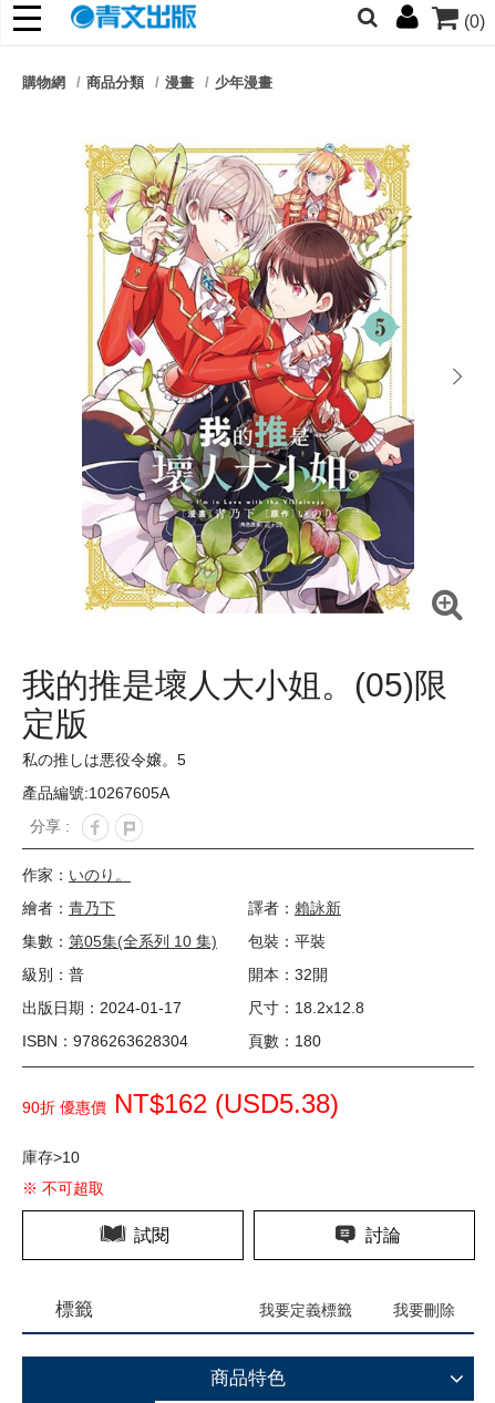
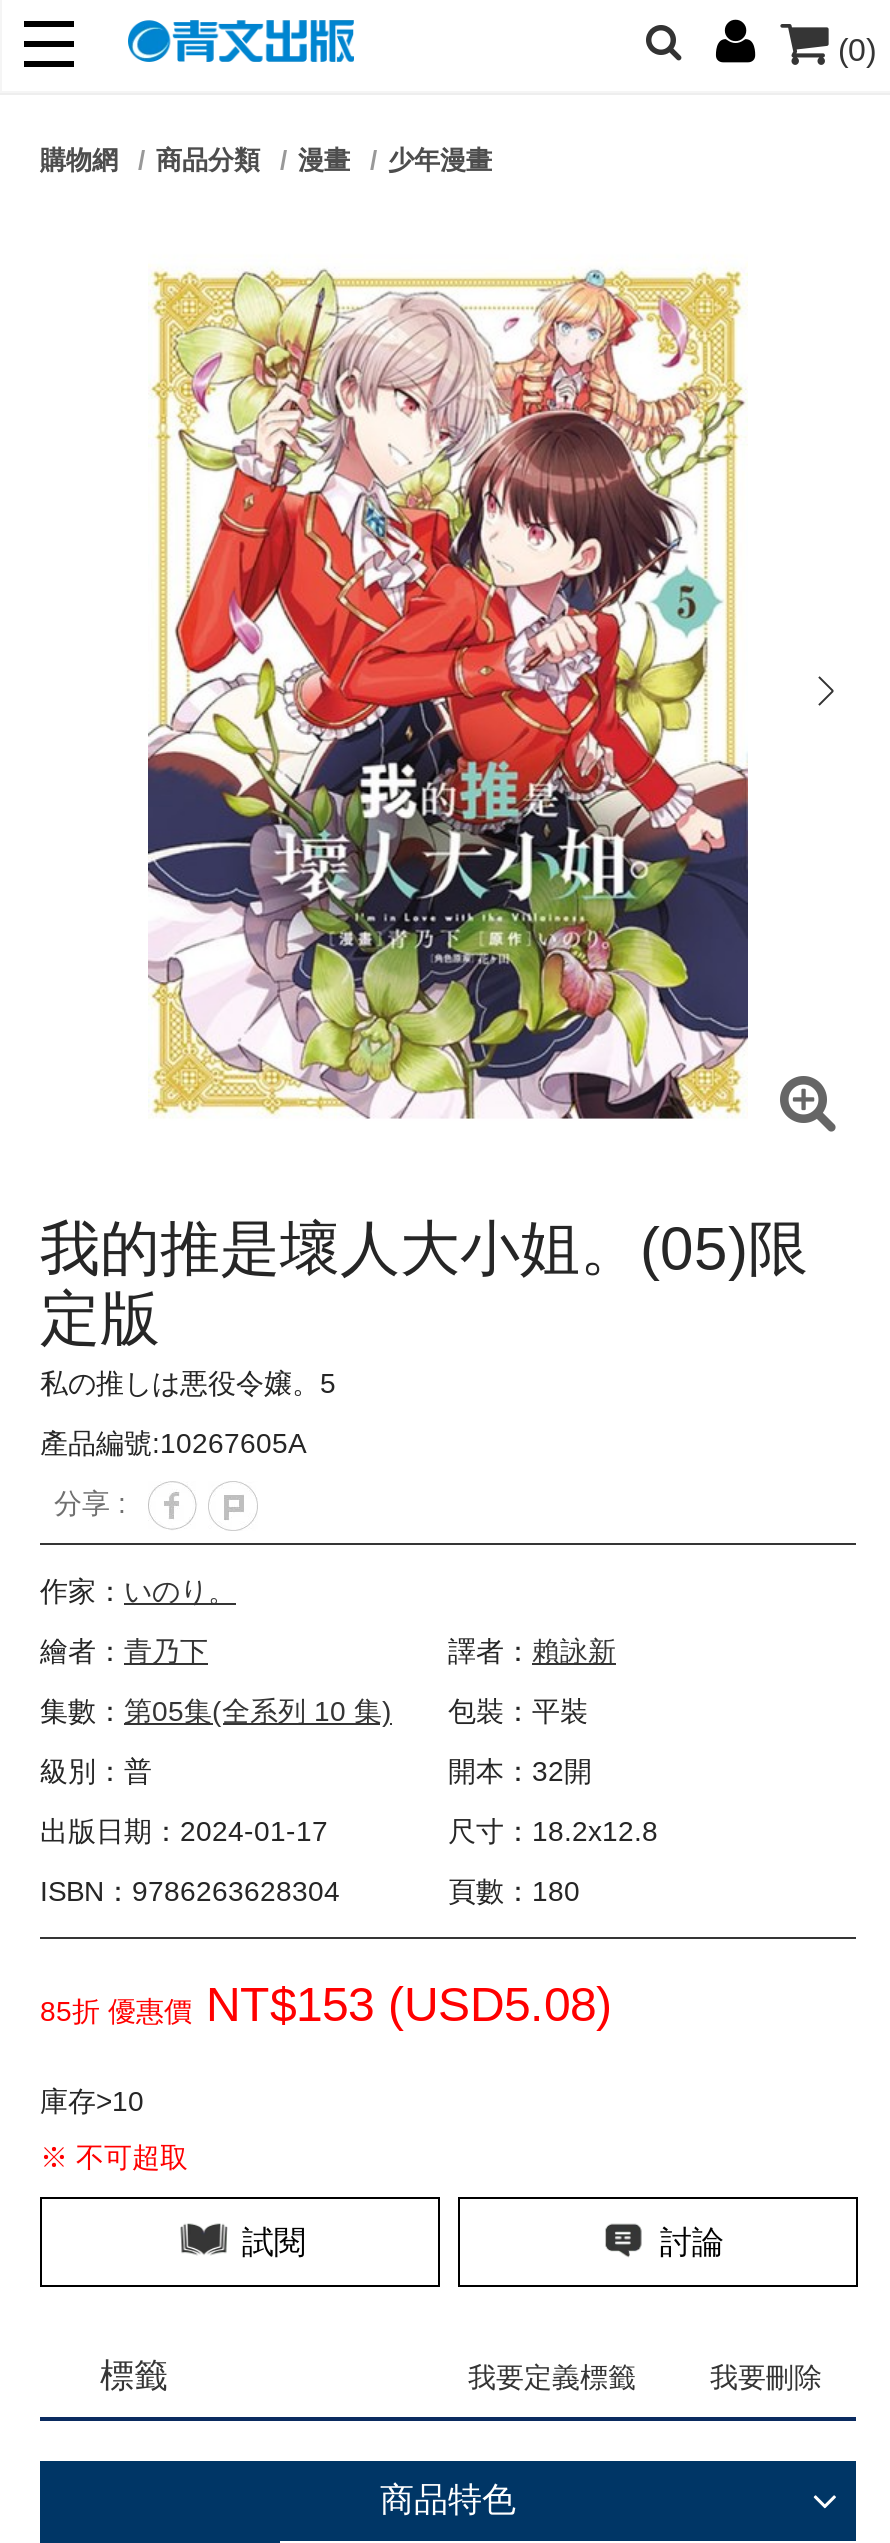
[22,1089,339,1119] 90折 優惠價NT$162 (USD5.38) -> [40,1977,612,2031] 85折 優惠價NT$153 (USD5.08)

